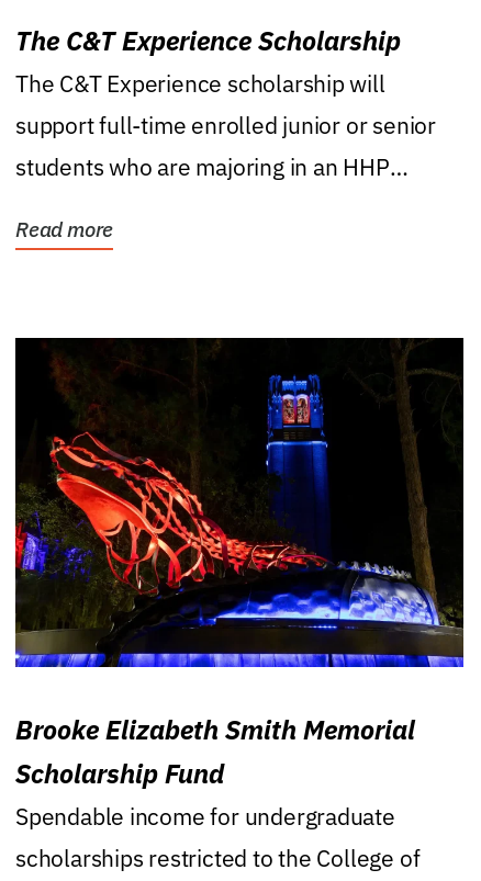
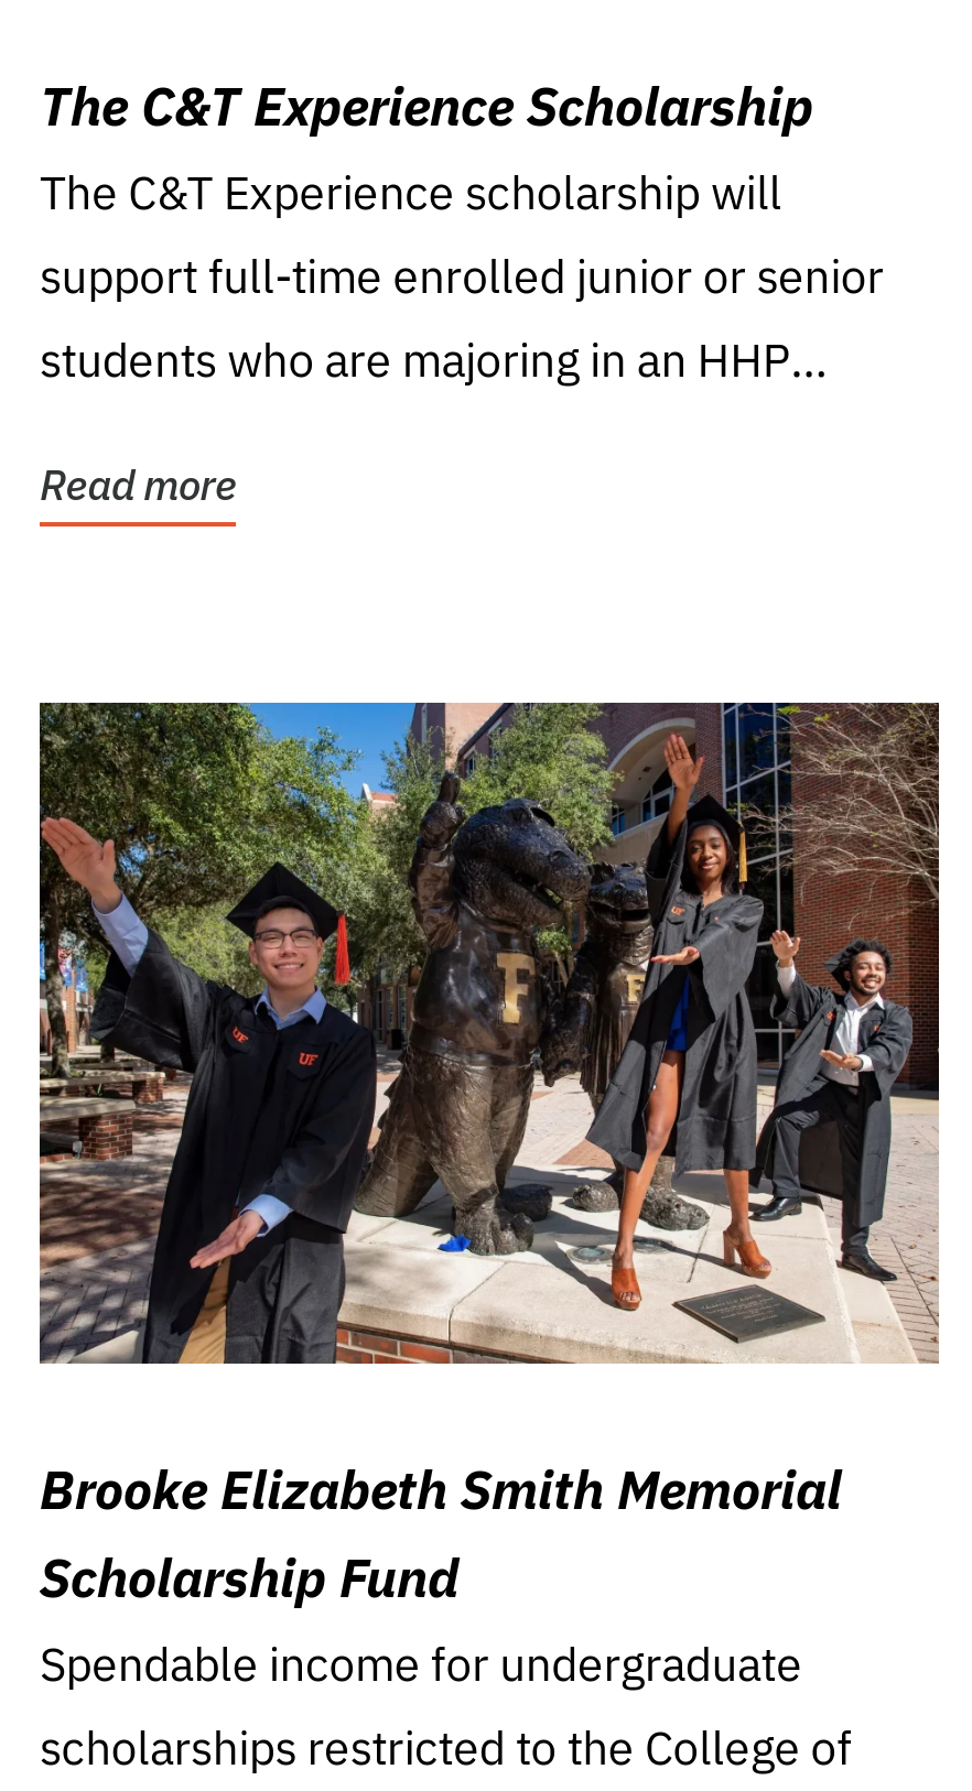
[14,337,465,668] [image] -> [37,701,941,1366] [image]

